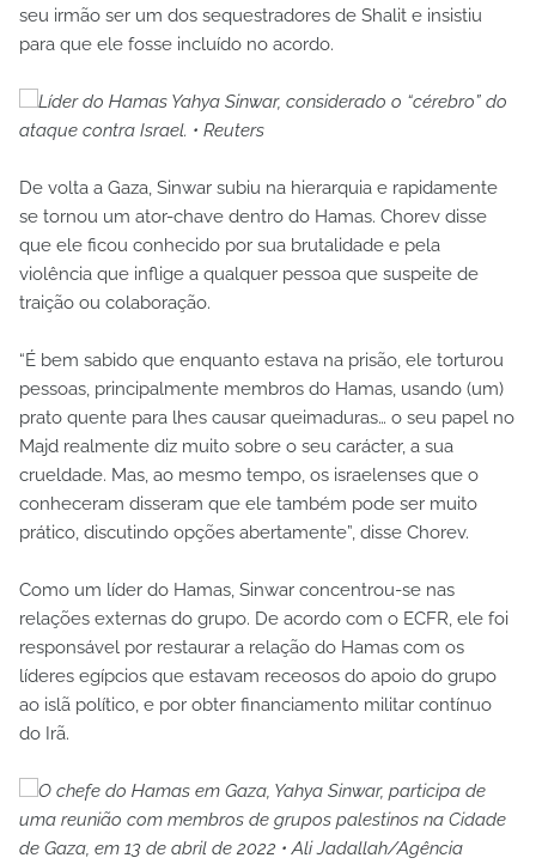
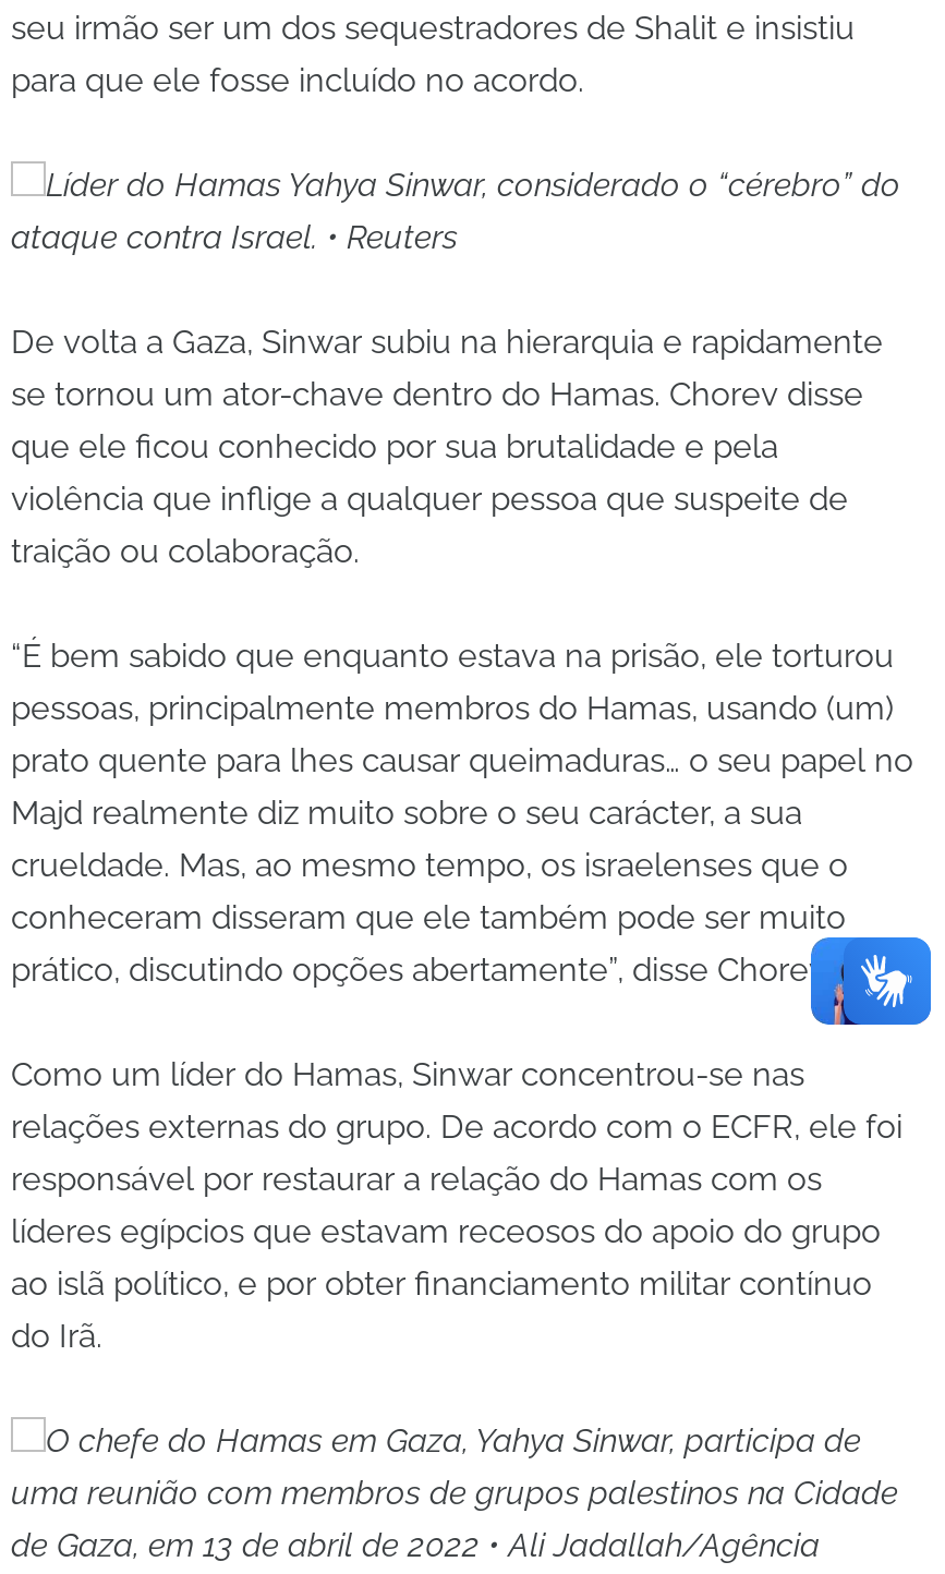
none -> [807,933,935,1029] [image]

